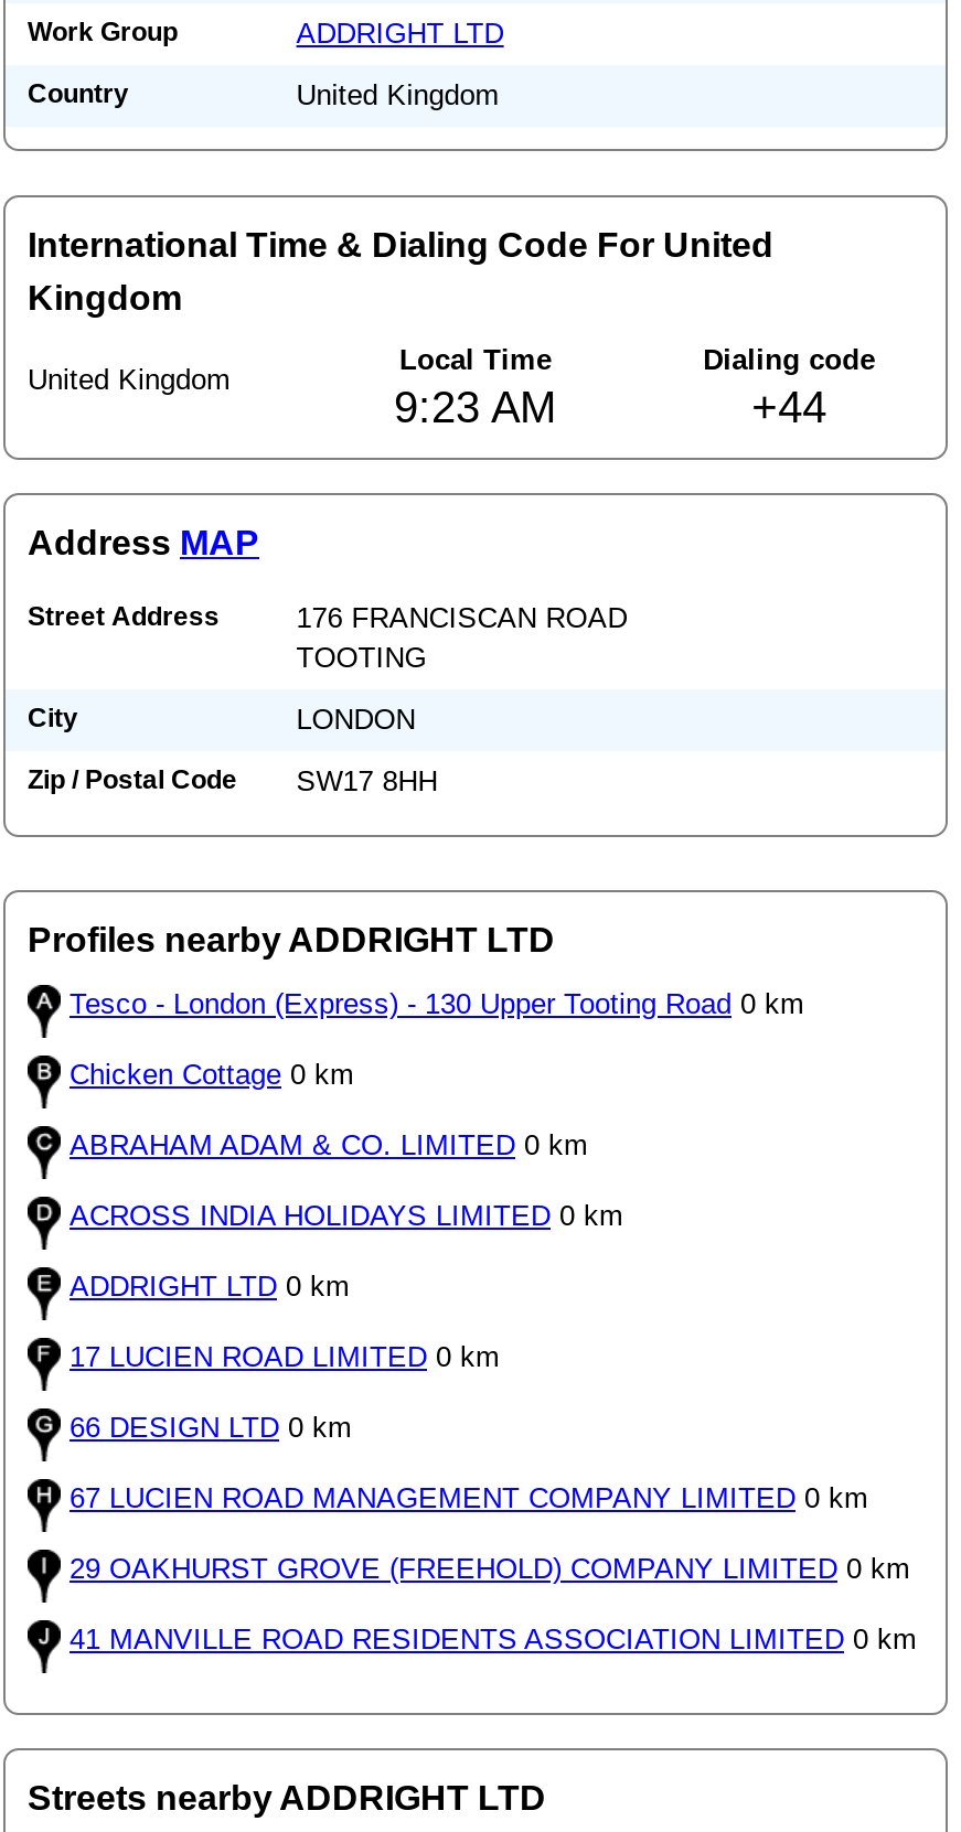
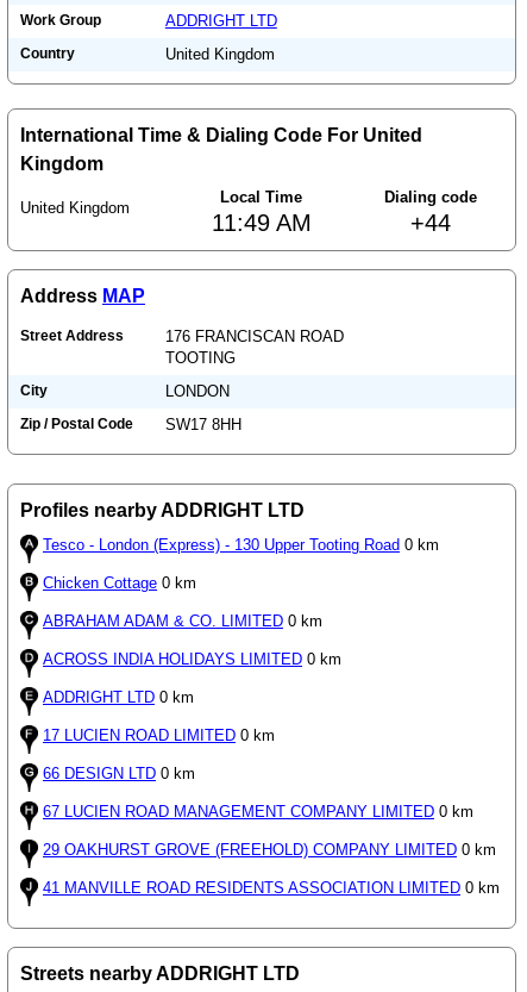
[394,383,557,431] 9:23 AM -> [212,210,312,236] 11:49 AM

